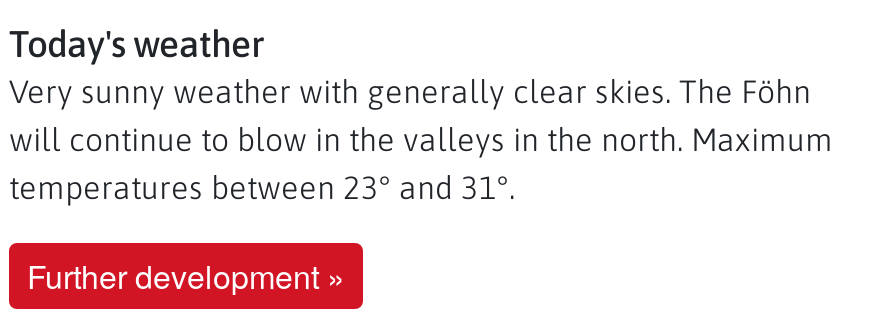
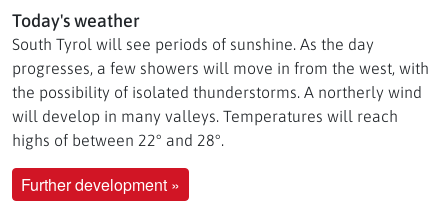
[9,74,833,206] Very sunny weather with generally clear skies. The Föhn | will continue to blow in the valleys in the north. Maximum | temperatures between 23° and 31°. -> [12,35,429,149] South Tyrol will see periods of sunshine. As the day | progresses, a few showers will move in from the west, with | the possibility of isolated thunderstorms. A northerly wind | will develop in many valleys. Temperatures will reach | highs of between 22° and 28°.

